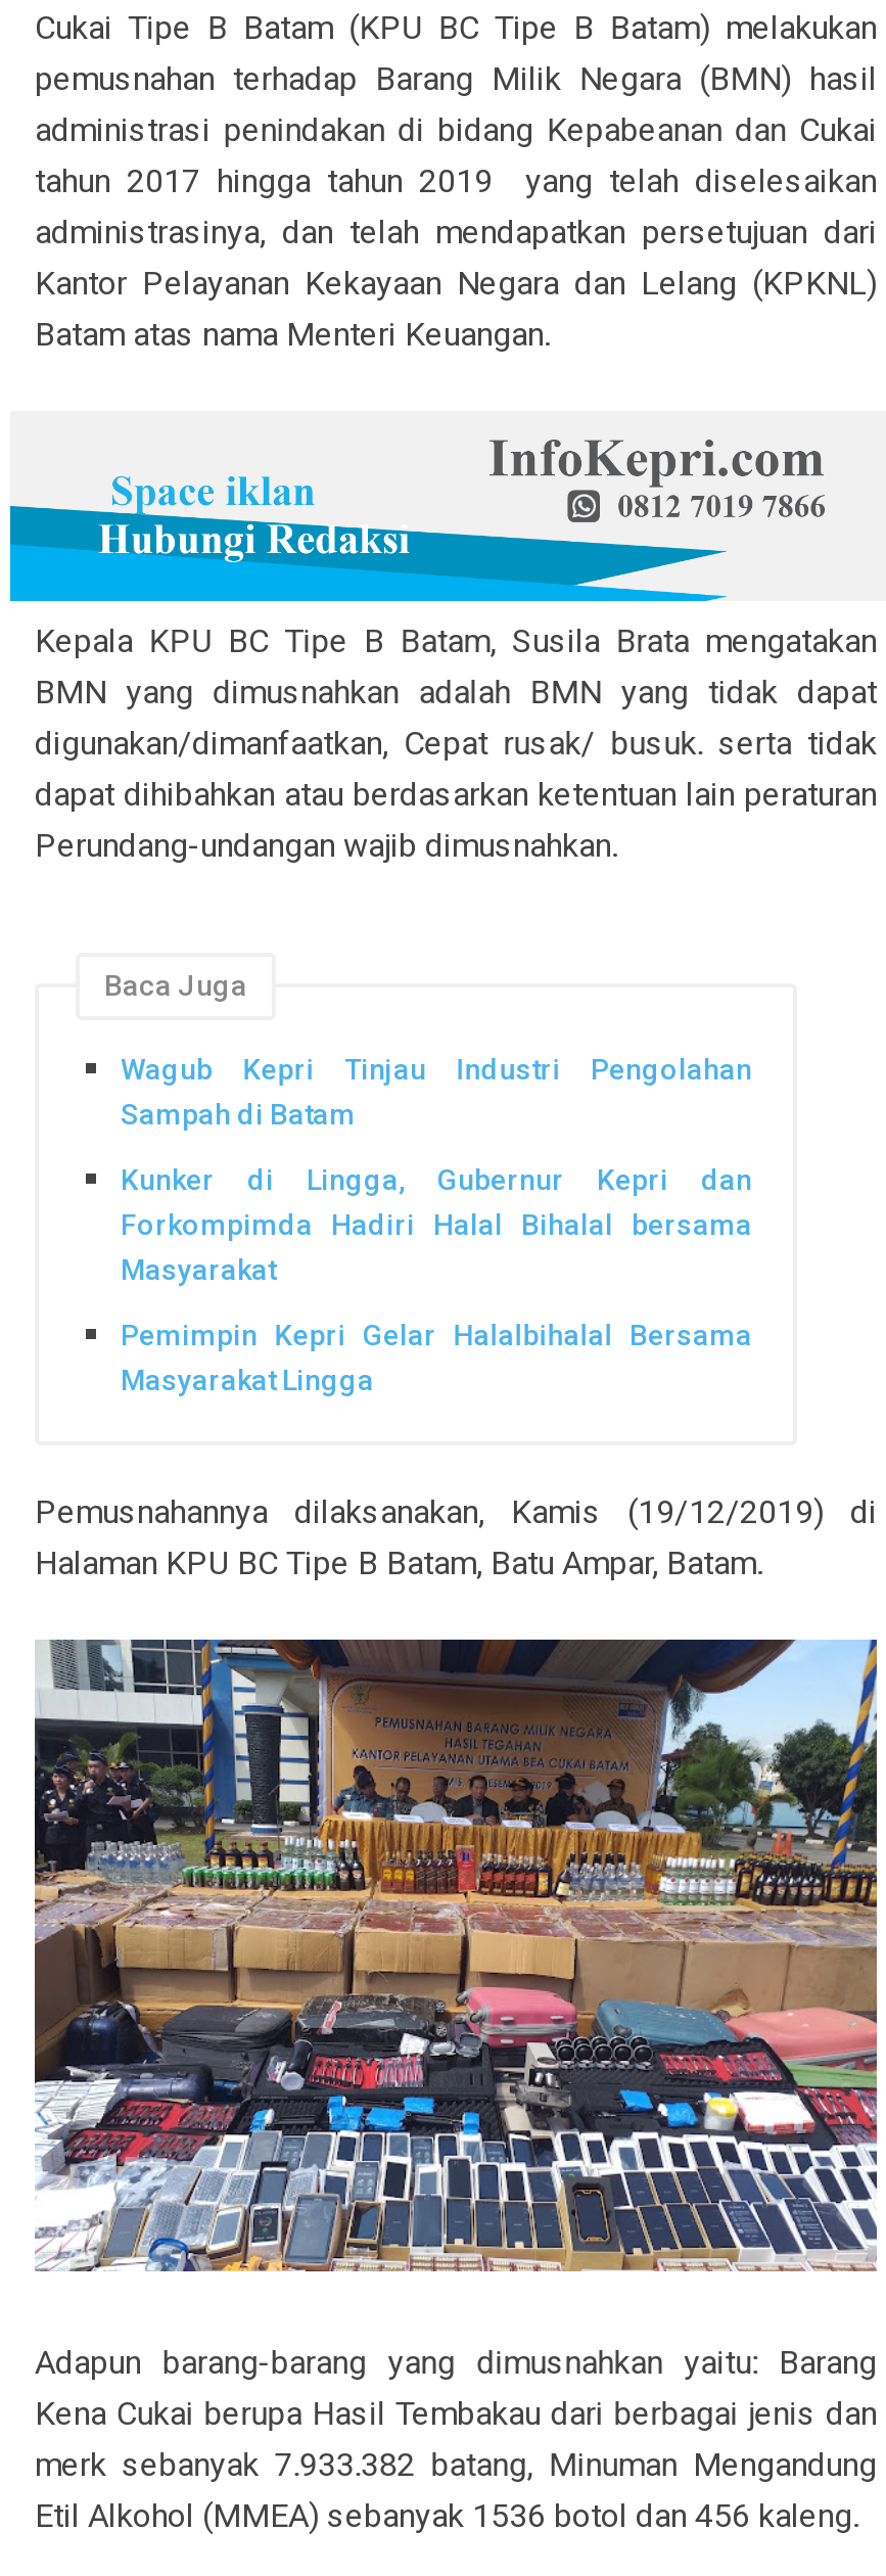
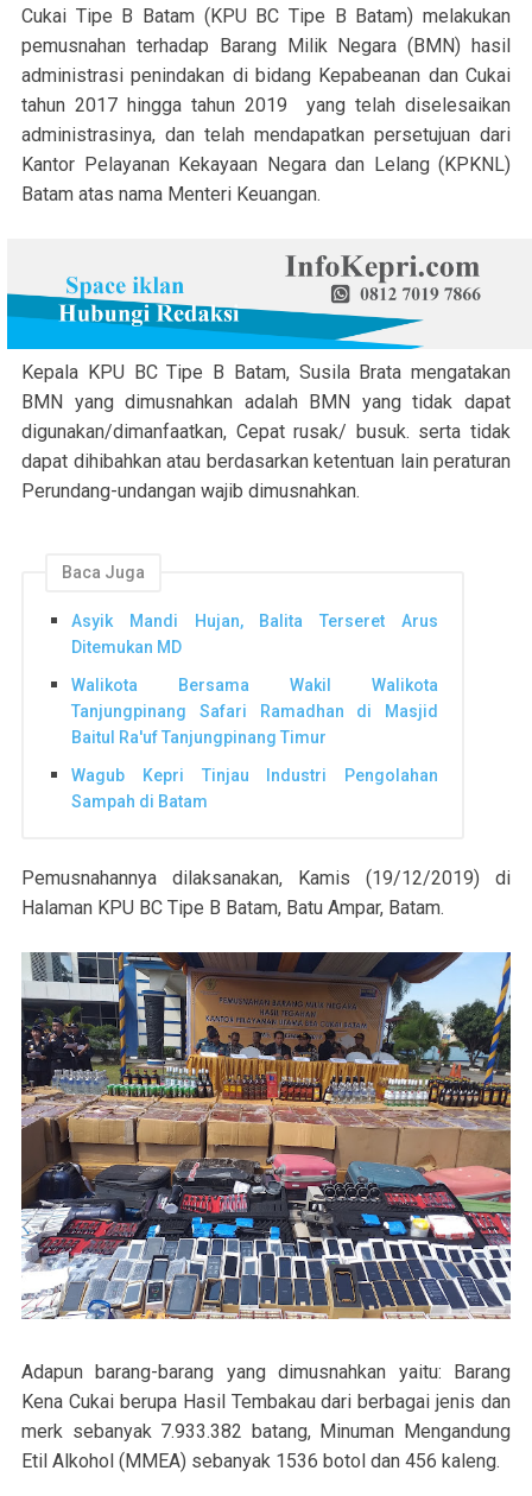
none -> [71,612,438,747] Asyik Mandi Hujan, Balita Terseret Arus | Ditemukan MD | Walikota Bersama Wakil Walikota | Tanjungpinang Safari Ramadhan di Masjid | Baitul Ra'uf Tanjungpinang Timur
moved [121,1054,752,1131] -> [71,765,438,810]: Wagub Kepri Tinjau Industri Pengolahan | Sampah di Batam
[121,1163,752,1396] Kunker di Lingga, Gubernur Kepri dan | Forkompimda Hadiri Halal Bihalal bersama | Masyarakat | Pemimpin Kepri Gelar Halalbihalal Bersama | Masyarakat Lingga -> none

